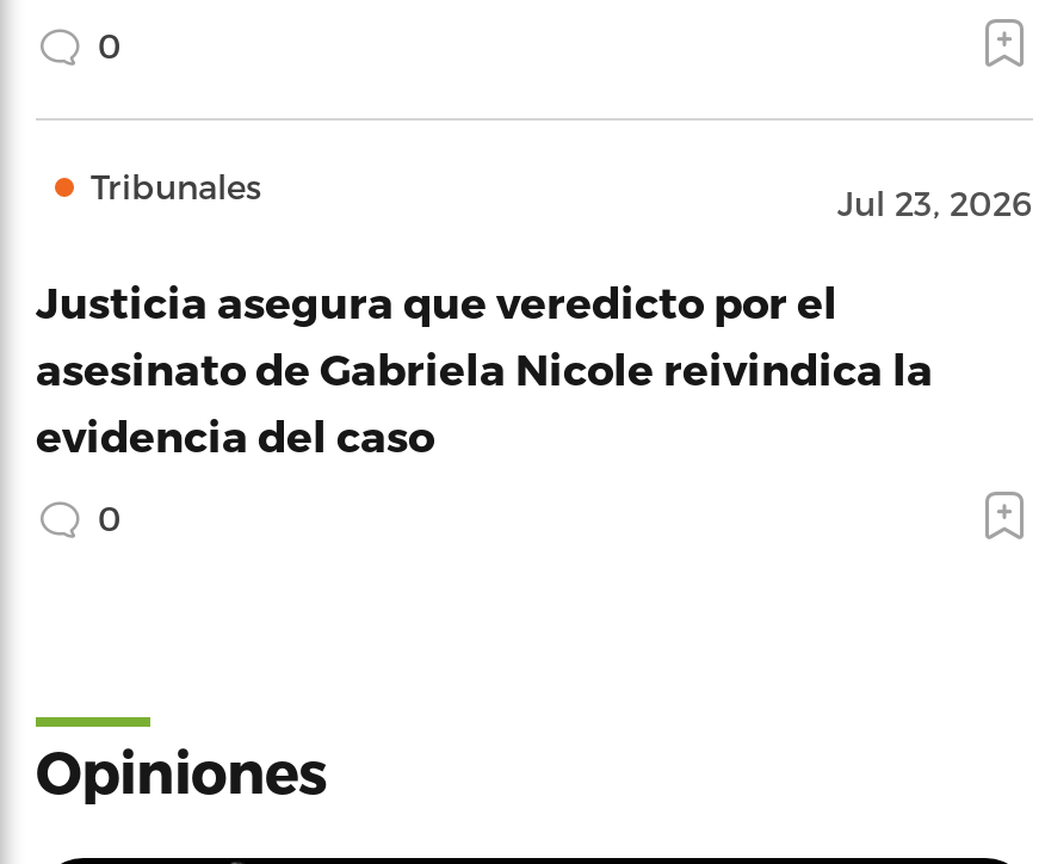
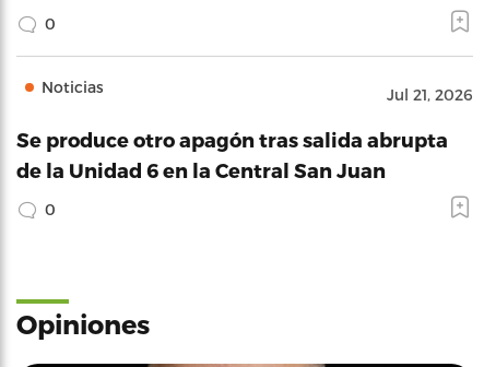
[91,165,1033,222] Tribunales | Jul 23, 2026 -> [42,78,473,104] Noticias | Jul 21, 2026
[36,274,933,458] Justicia asegura que veredicto por el | asesinato de Gabriela Nicole reivindica la | evidencia del caso -> [16,128,448,181] Se produce otro apagón tras salida abrupta | de la Unidad 6 en la Central San Juan

